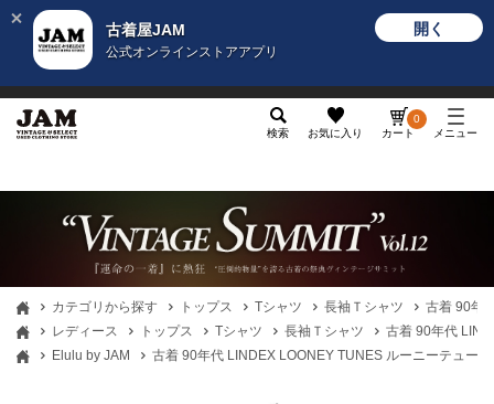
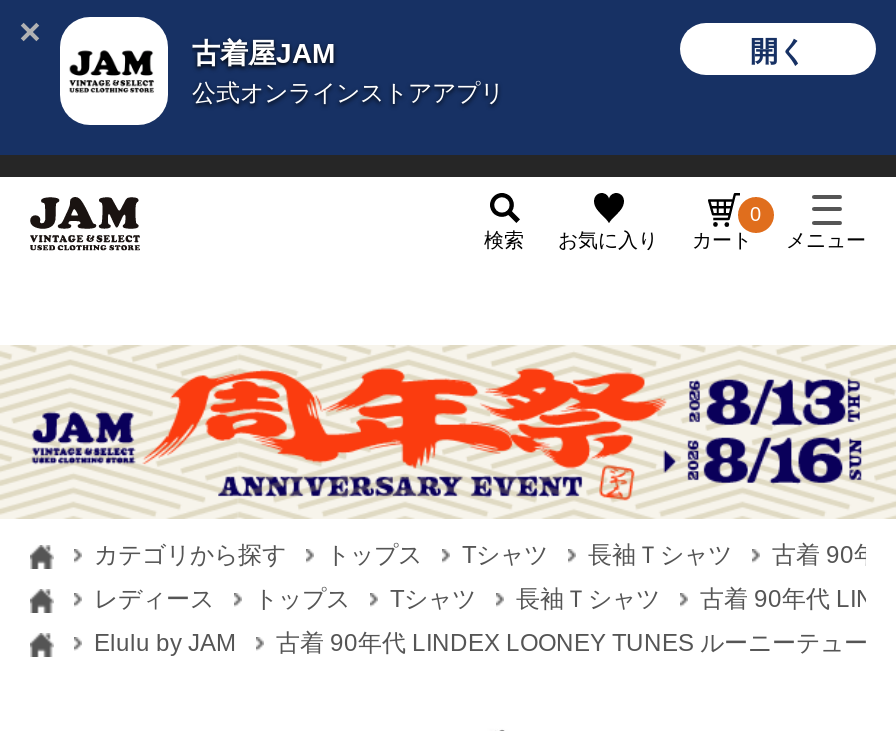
[3,190,491,288] [image] -> [6,345,890,519] [image]

